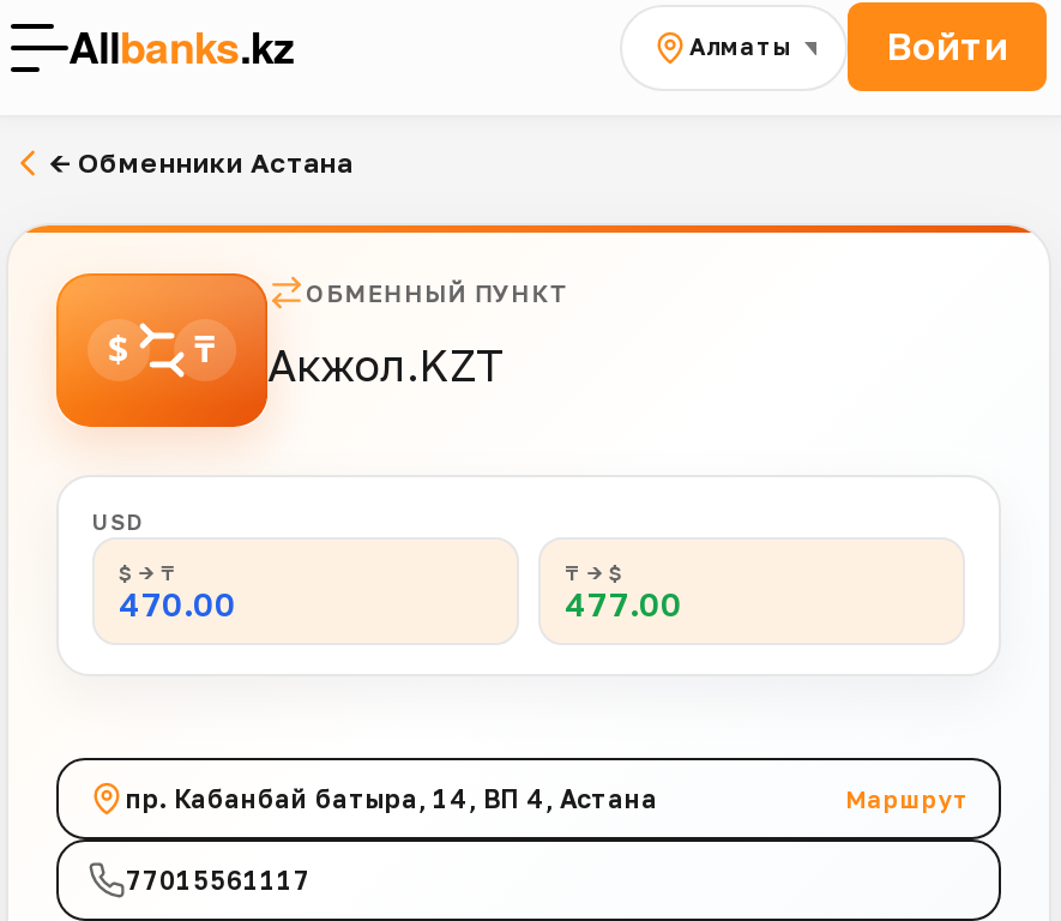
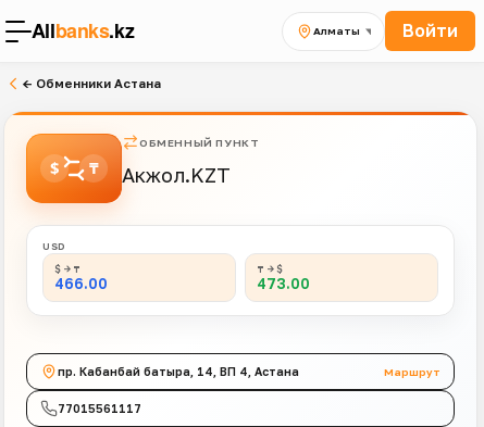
[119,585,236,624] 470.00 -> [54,275,108,292] 466.00
[565,585,682,624] 477.00 -> [257,275,310,292] 473.00

